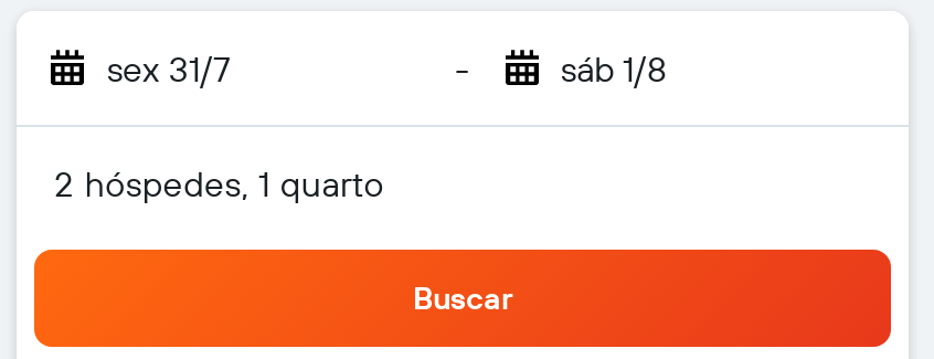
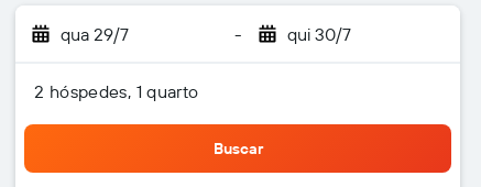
[107,46,231,91] sex 31/7 -> [61,23,129,45] qua 29/7
[561,46,667,91] sáb 1/8 -> [287,23,351,45] qui 30/7

